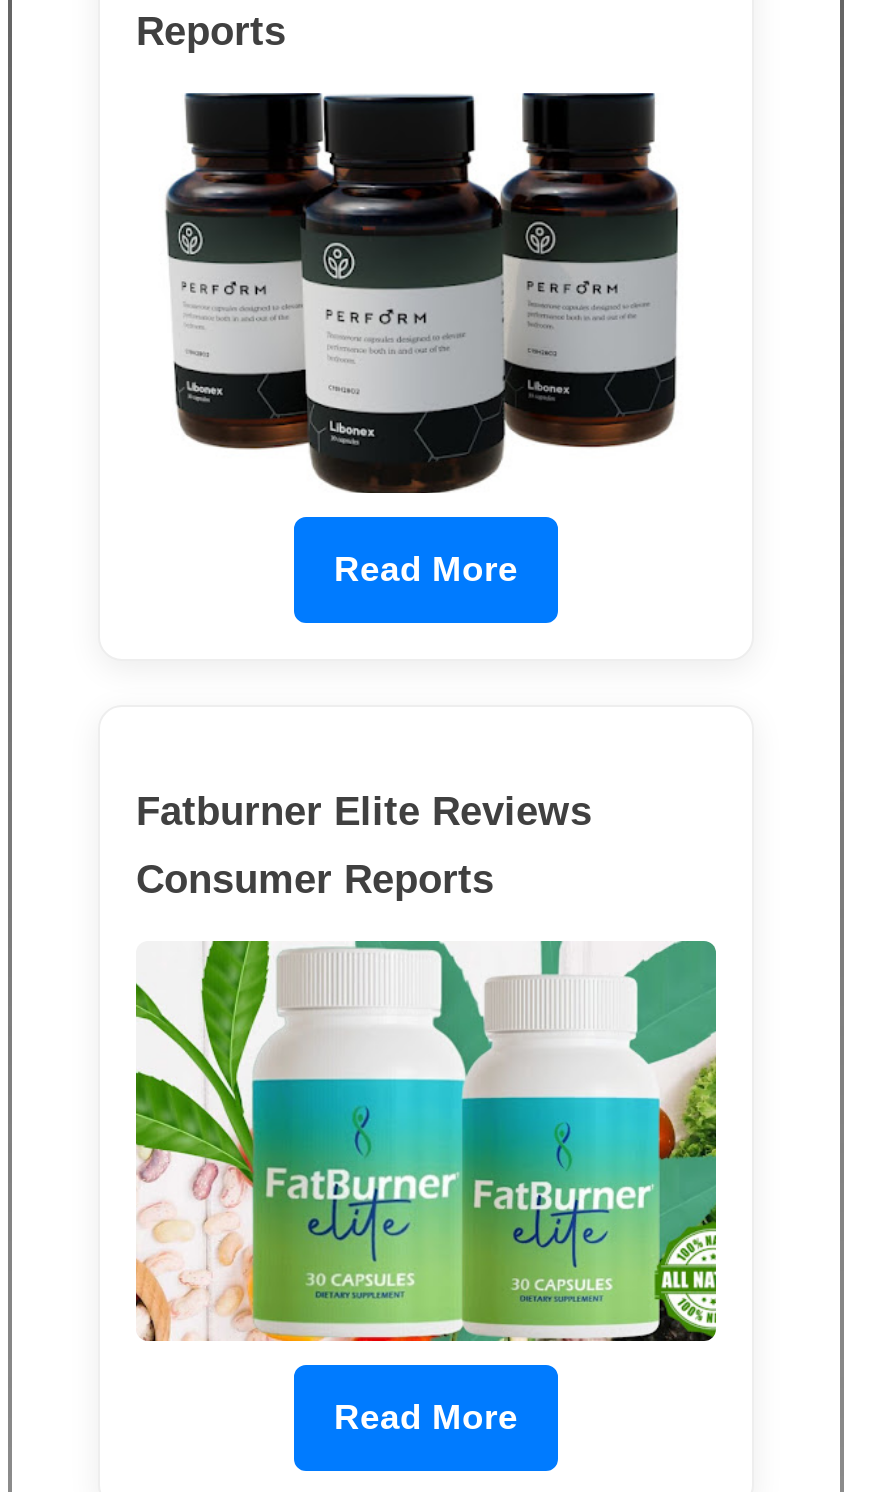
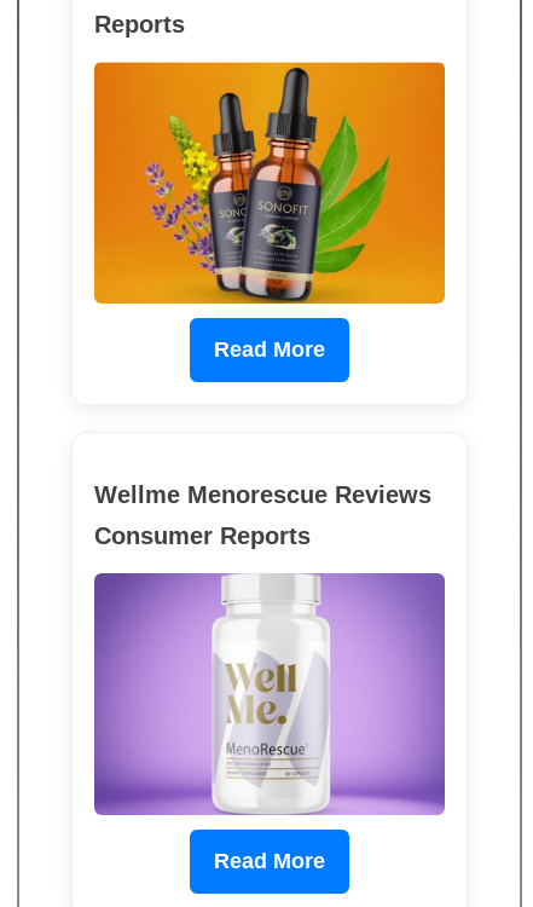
[136,90,716,496] [image] -> [93,60,446,305] [image]
[136,788,592,832] Fatburner Elite Reviews -> [94,482,431,508] Wellme Menorescue Reviews
[134,938,718,1344] [image] -> [93,572,446,816] [image]

